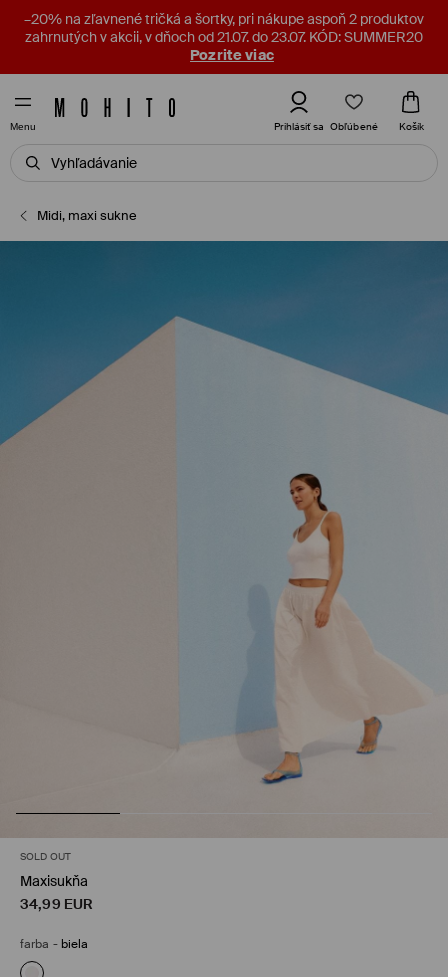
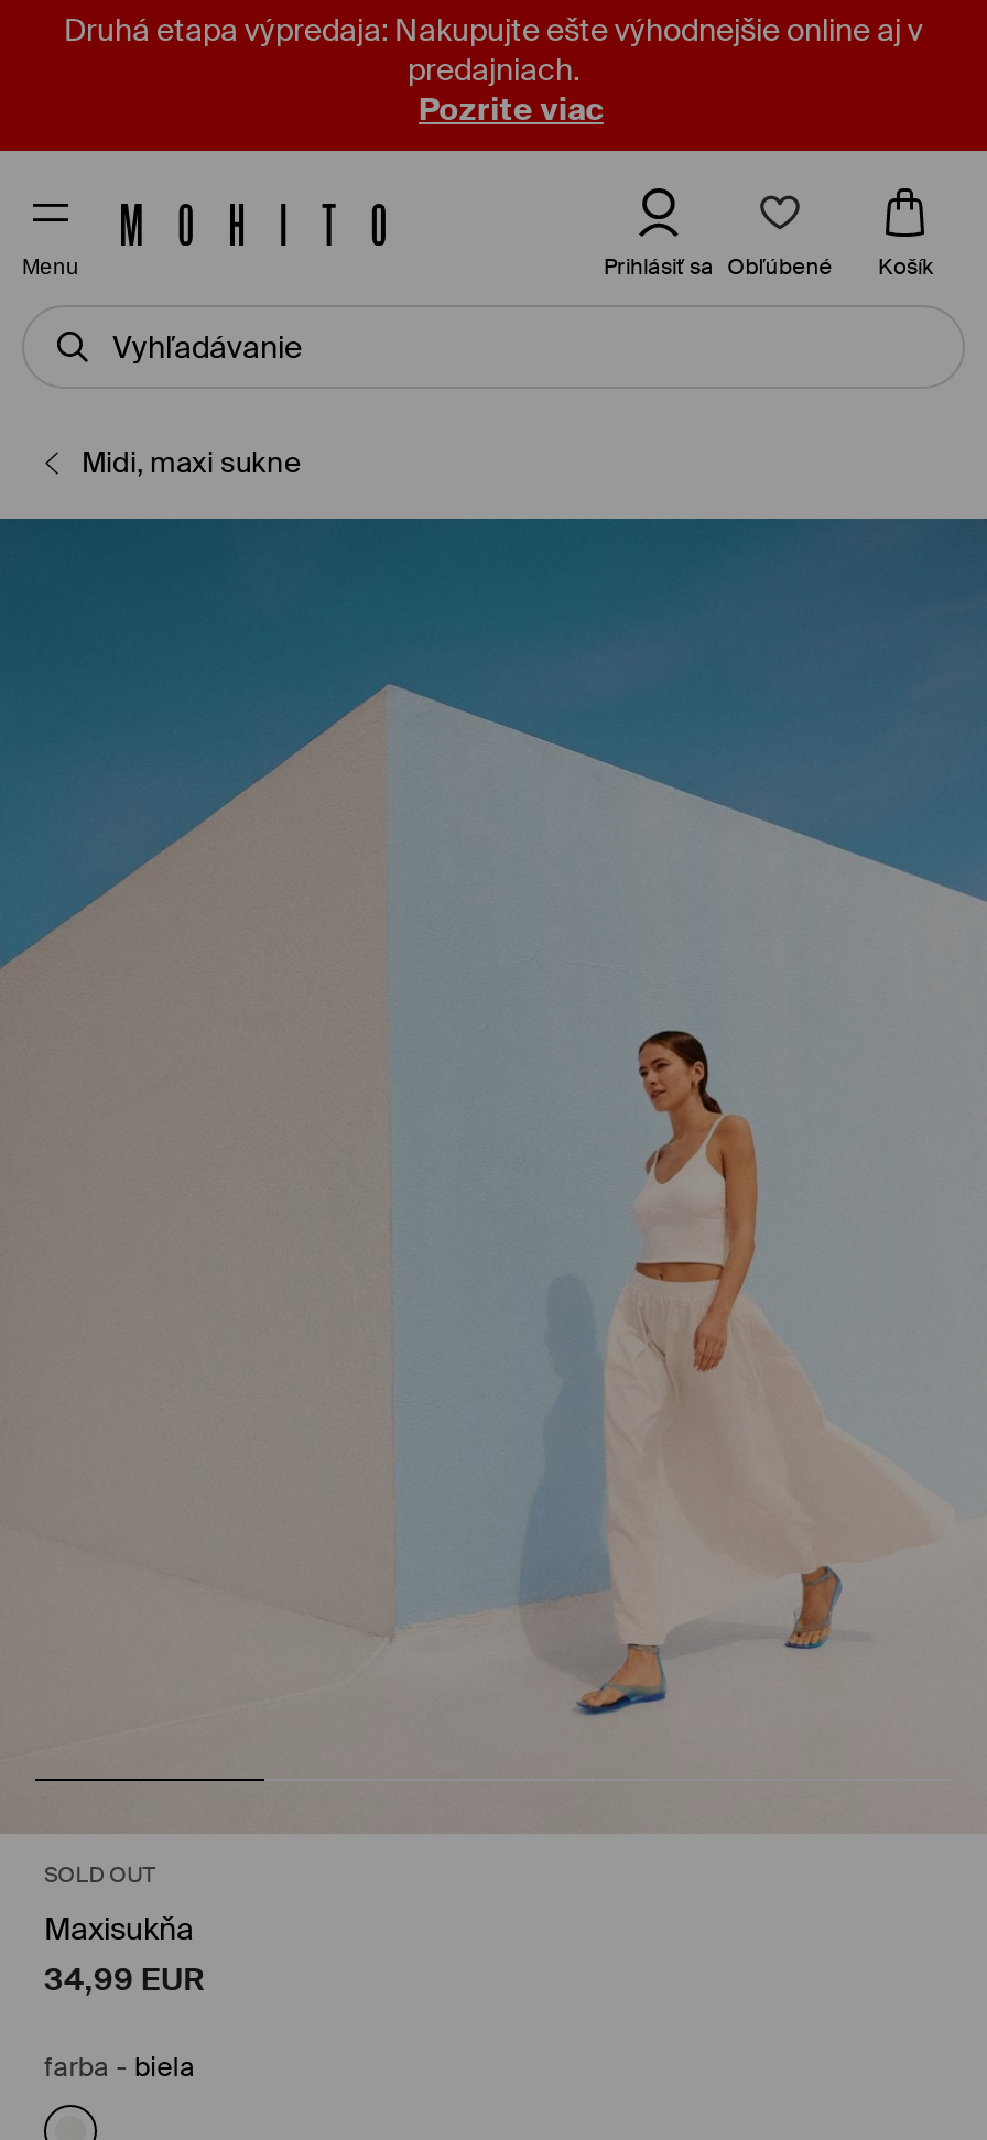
[24,10,424,46] –20% na zľavnené tričká a šortky, pri nákupe aspoň 2 produktov | zahrnutých v akcii, v dňoch od 21.07. do 23.07. KÓD: SUMMER20 -> [64,10,923,89] Druhá etapa výpredaja: Nakupujte ešte výhodnejšie online aj v | predajniach.

